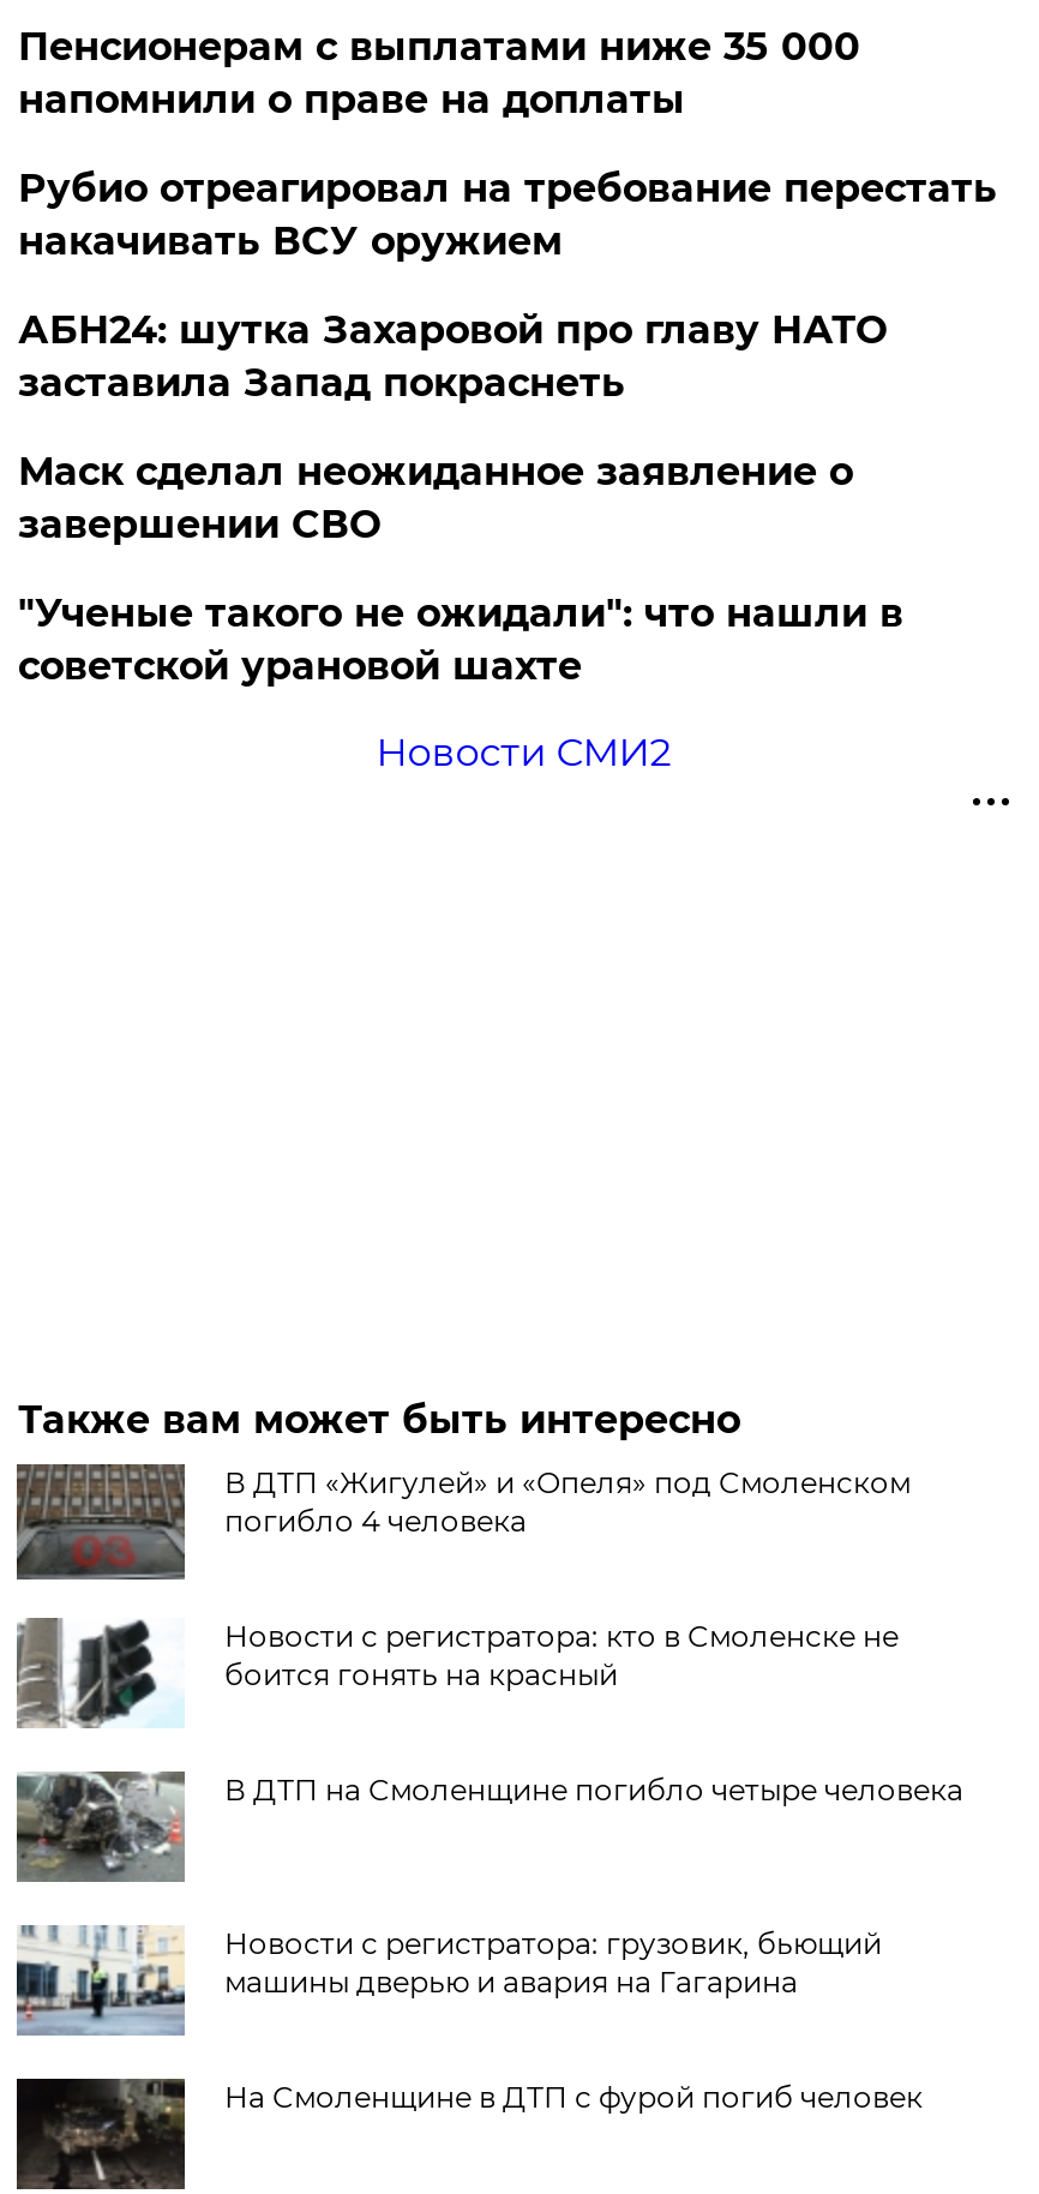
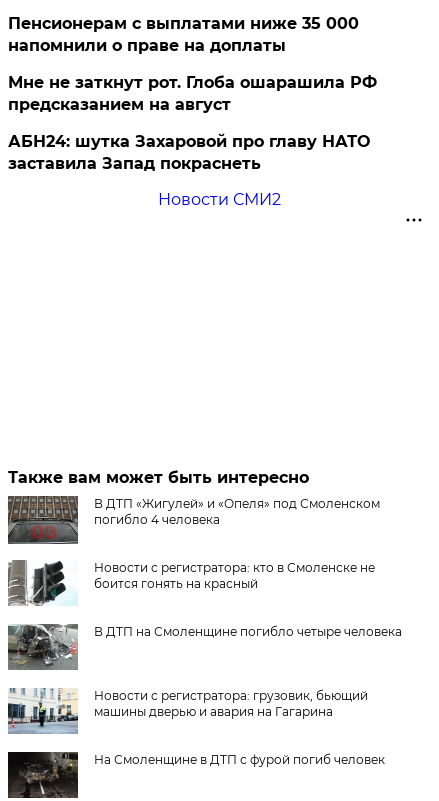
[18,165,997,264] Рубио отреагировал на требование перестать | накачивать ВСУ оружием -> [8,73,377,114] Мне не заткнут рот. Глоба ошарашила РФ | предсказанием на август
[18,448,903,688] Маск сделал неожиданное заявление о | завершении СВО | "Ученые такого не ожидали": что нашли в | советской урановой шахте -> none

